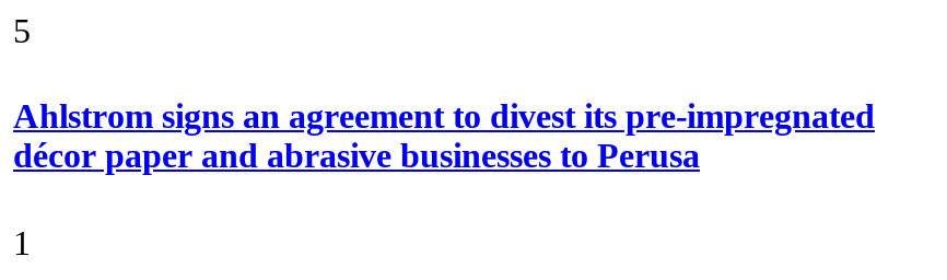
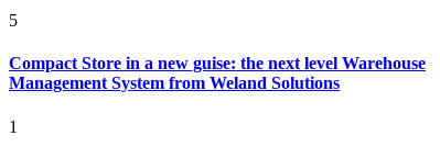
[13,98,875,174] Ahlstrom signs an agreement to divest its pre-impregnated | décor paper and abrasive businesses to Perusa -> [9,54,426,92] Compact Store in a new guise: the next level Warehouse | Management System from Weland Solutions

